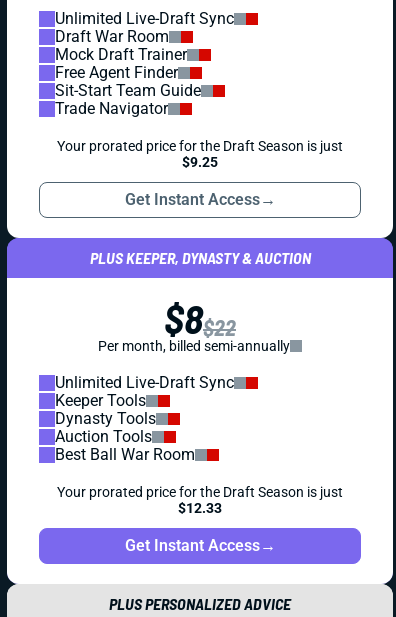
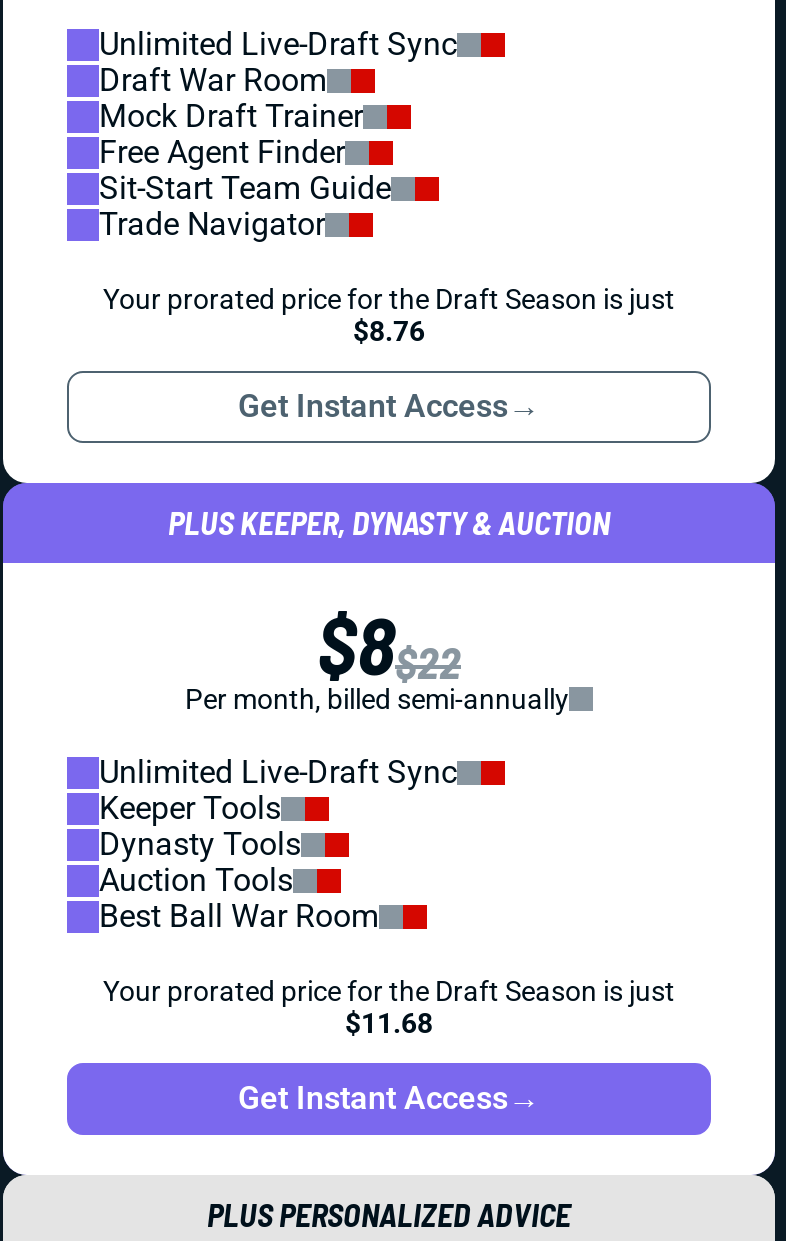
[182,154,218,170] $9.25 -> [353,315,425,347] $8.76
[178,500,222,516] $12.33 -> [345,1007,433,1039] $11.68

